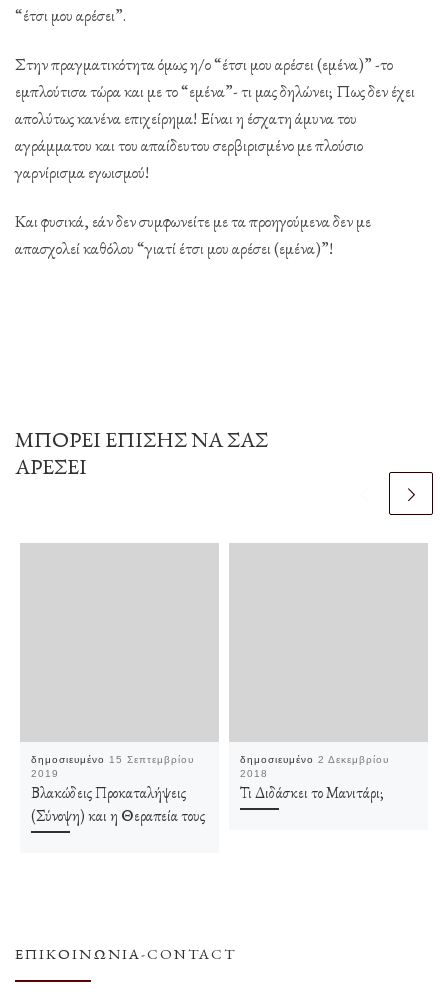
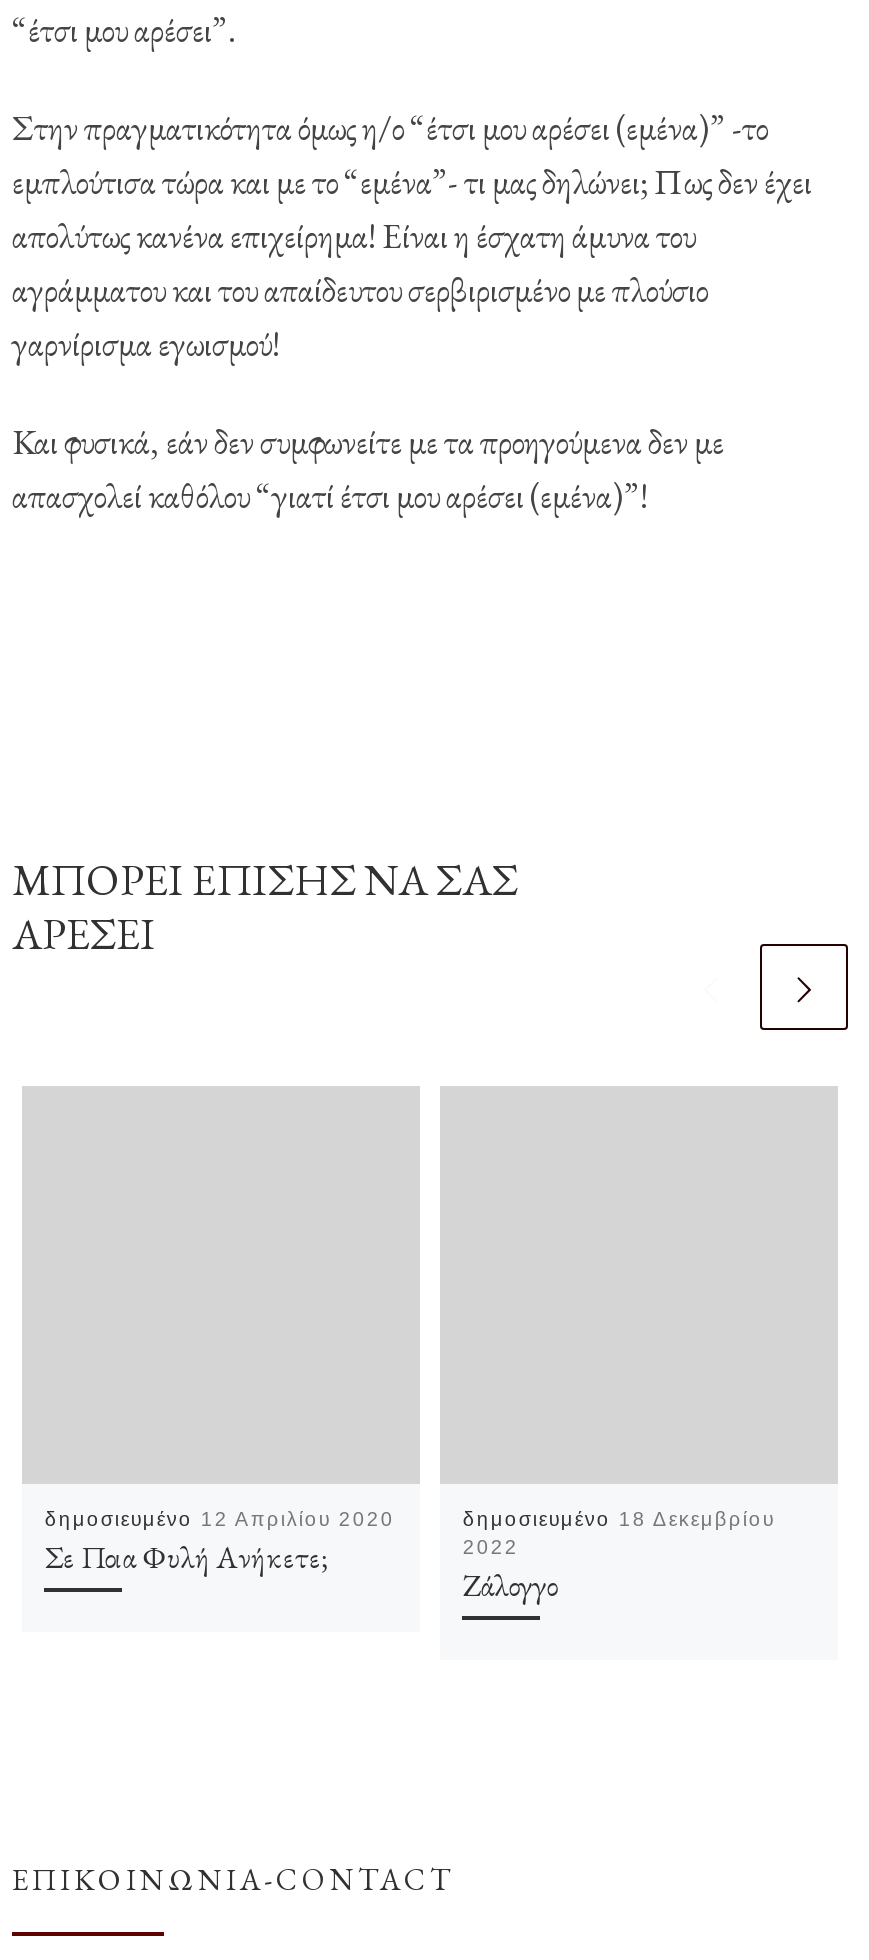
[31,754,205,826] δημοσιευμένο 15 Σεπτεμβρίου | 2019 | Βλακώδεις Προκαταλήψεις | (Σύνοψη) και η Θεραπεία τους -> [45,1508,395,1578] δημοσιευμένο 12 Απριλίου 2020 | Σε Ποια Φυλή Ανήκετε;
[240,754,389,803] δημοσιευμένο 2 Δεκεμβρίου | 2018 | Τι Διδάσκει το Μανιτάρι; -> [463,1508,775,1606] δημοσιευμένο 18 Δεκεμβρίου | 2022 | Ζάλογγο

